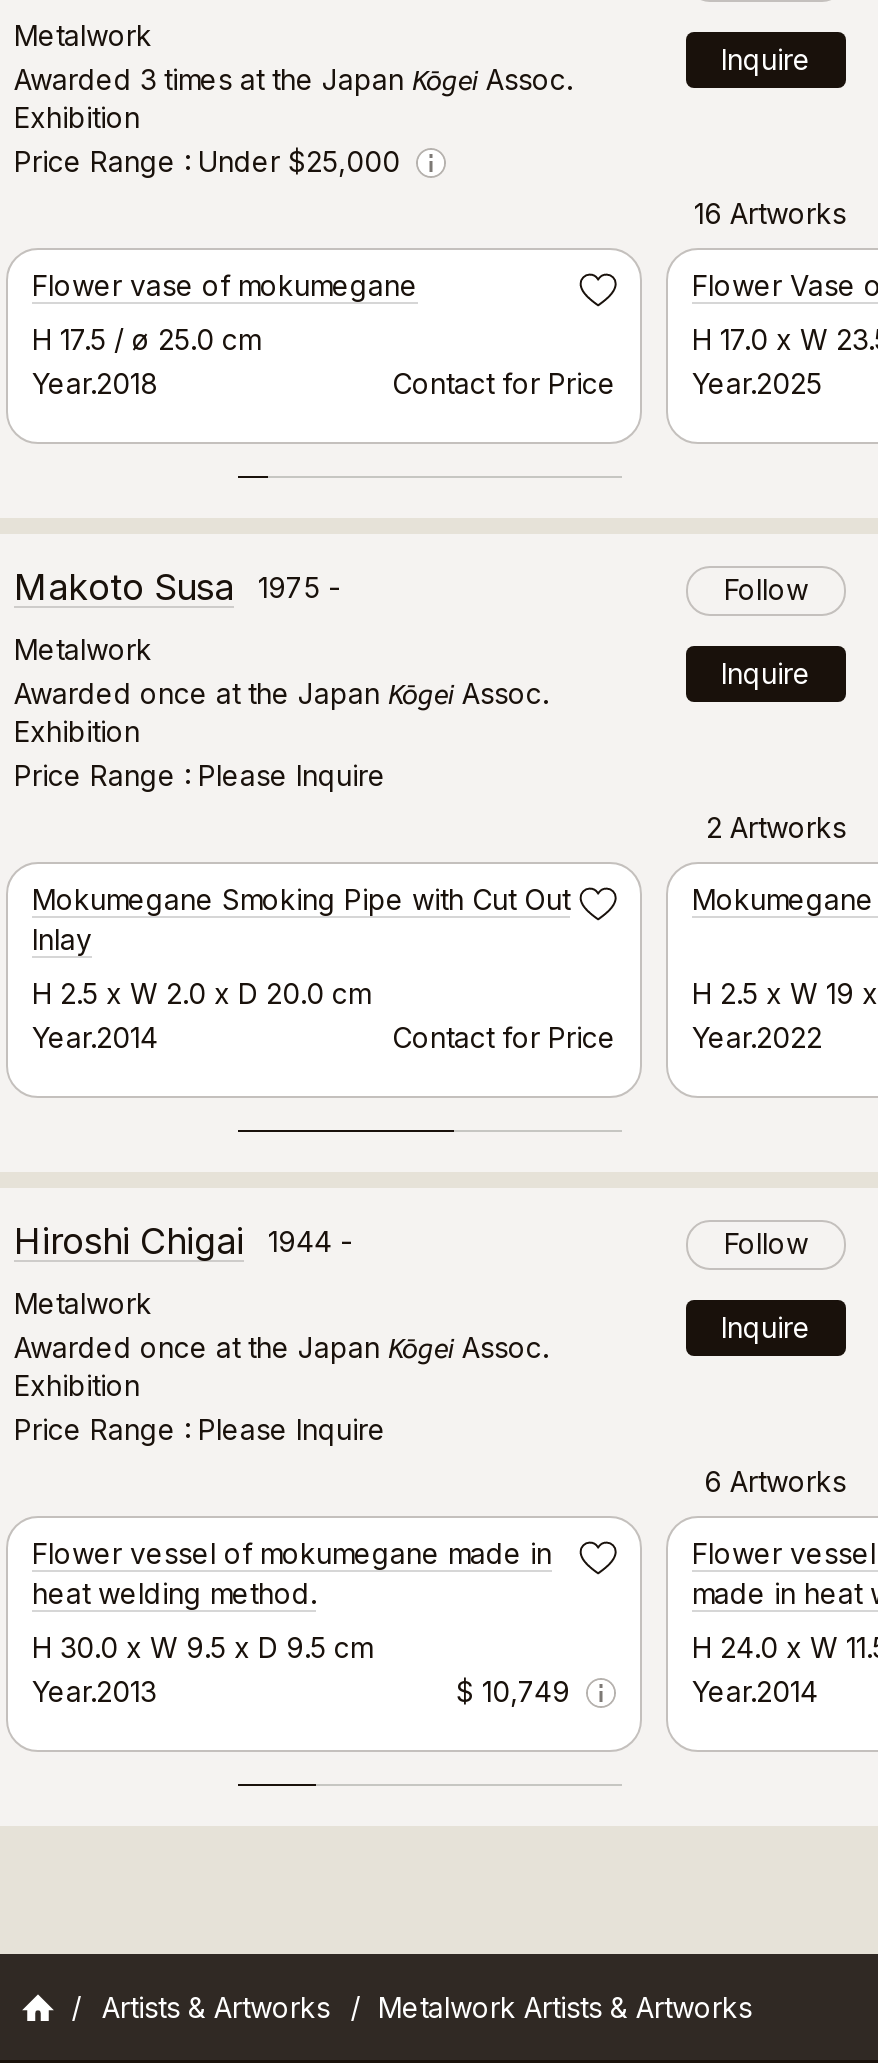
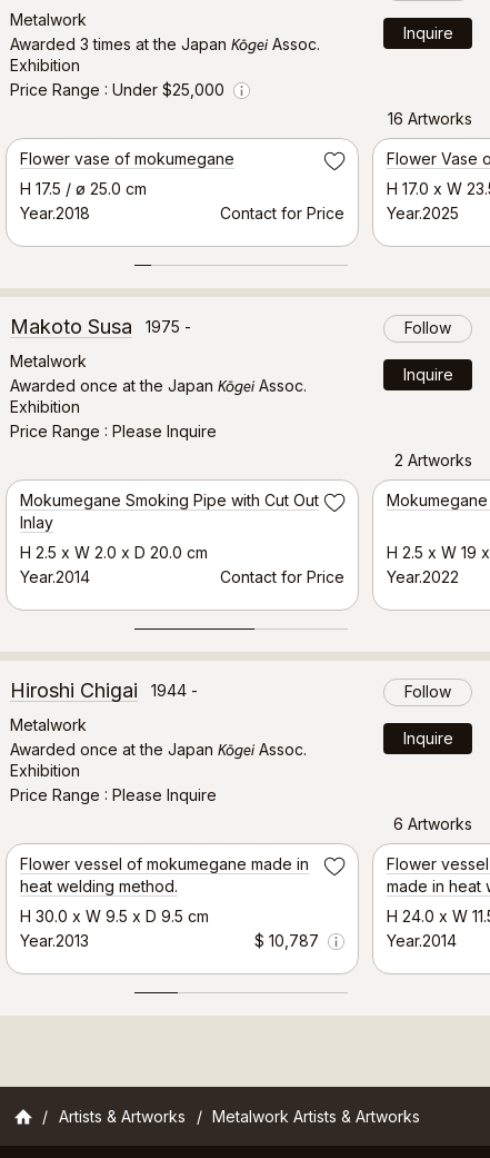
[456,1674,570,1708] $ 10,749 -> [254,931,319,950] $ 10,787

